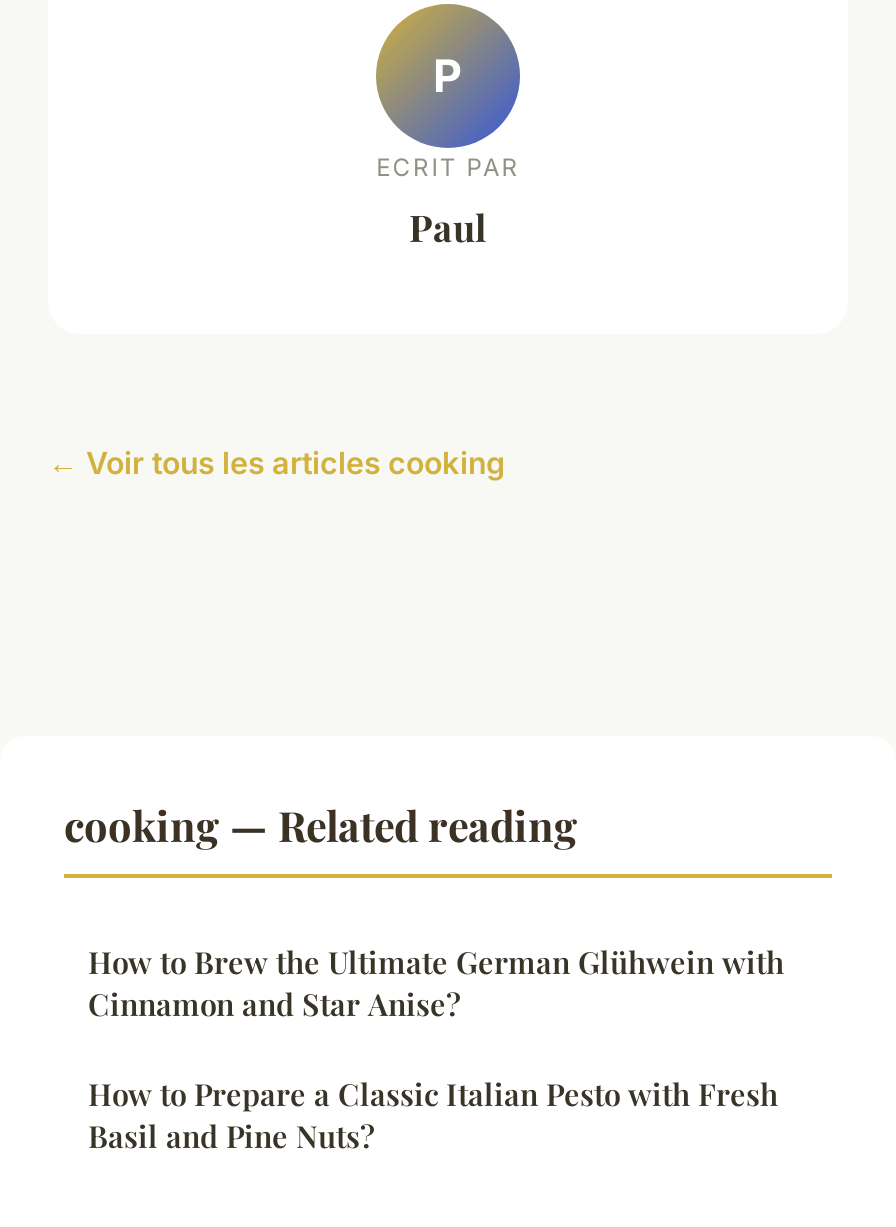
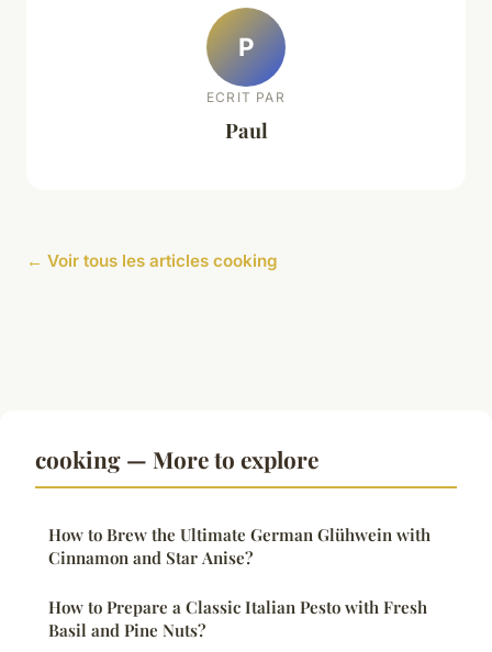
[64,797,578,853] cooking — Related reading -> [35,443,318,474] cooking — More to explore

